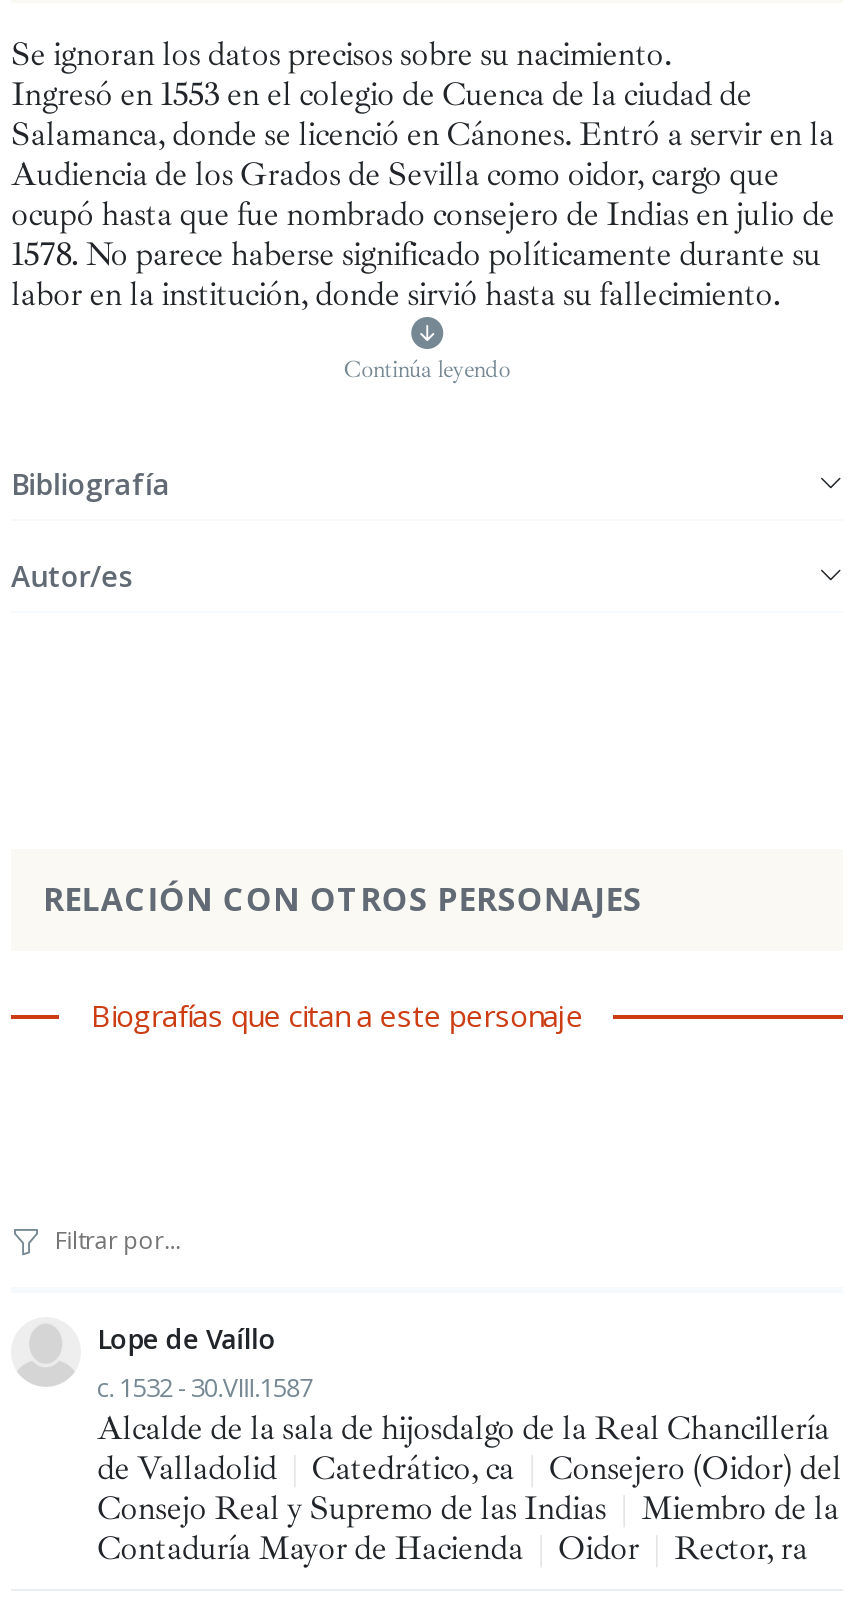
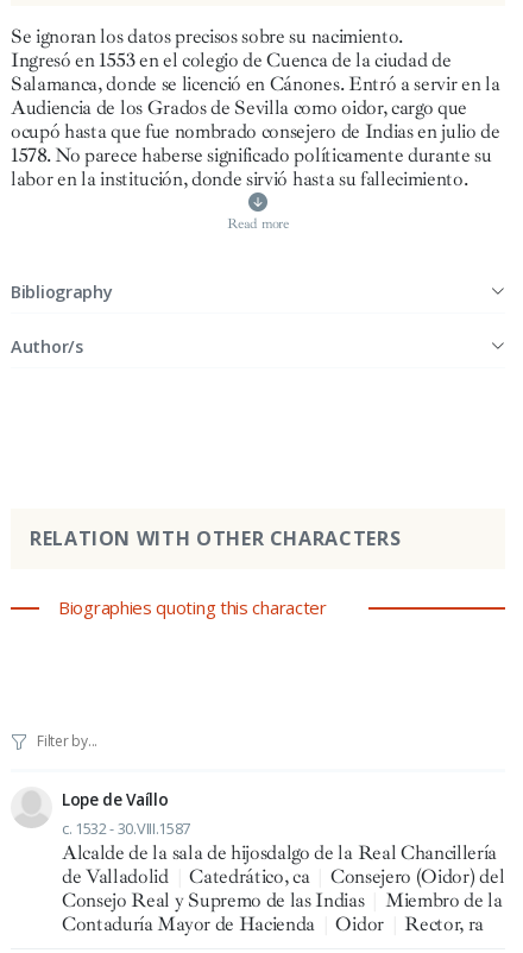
[344,355,510,385] Continúa leyendo -> [227,215,289,233] Read more
[11,465,170,503] Bibliografía -> [11,280,112,303] Bibliography
[11,557,132,595] Autor/es -> [11,335,83,358] Author/s
[43,878,642,922] RELACIÓN CON OTROS PERSONAJES -> [30,526,401,552] RELATION WITH OTHER CHARACTERS
[91,996,583,1036] Biografías que citan a este personaje -> [58,596,327,620] Biographies quoting this character

